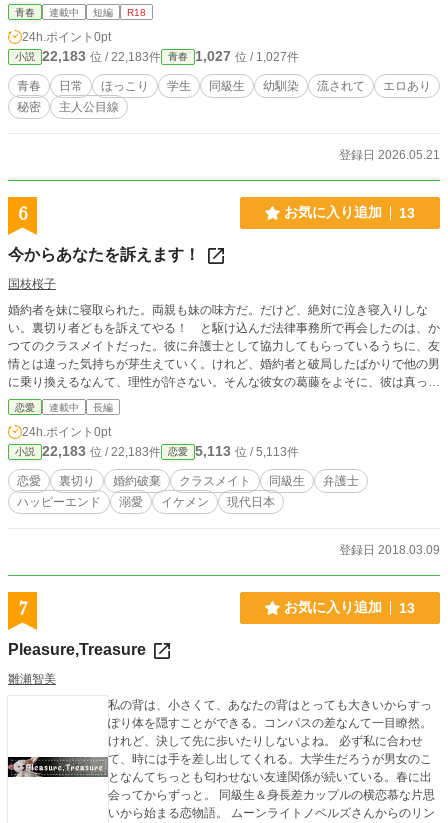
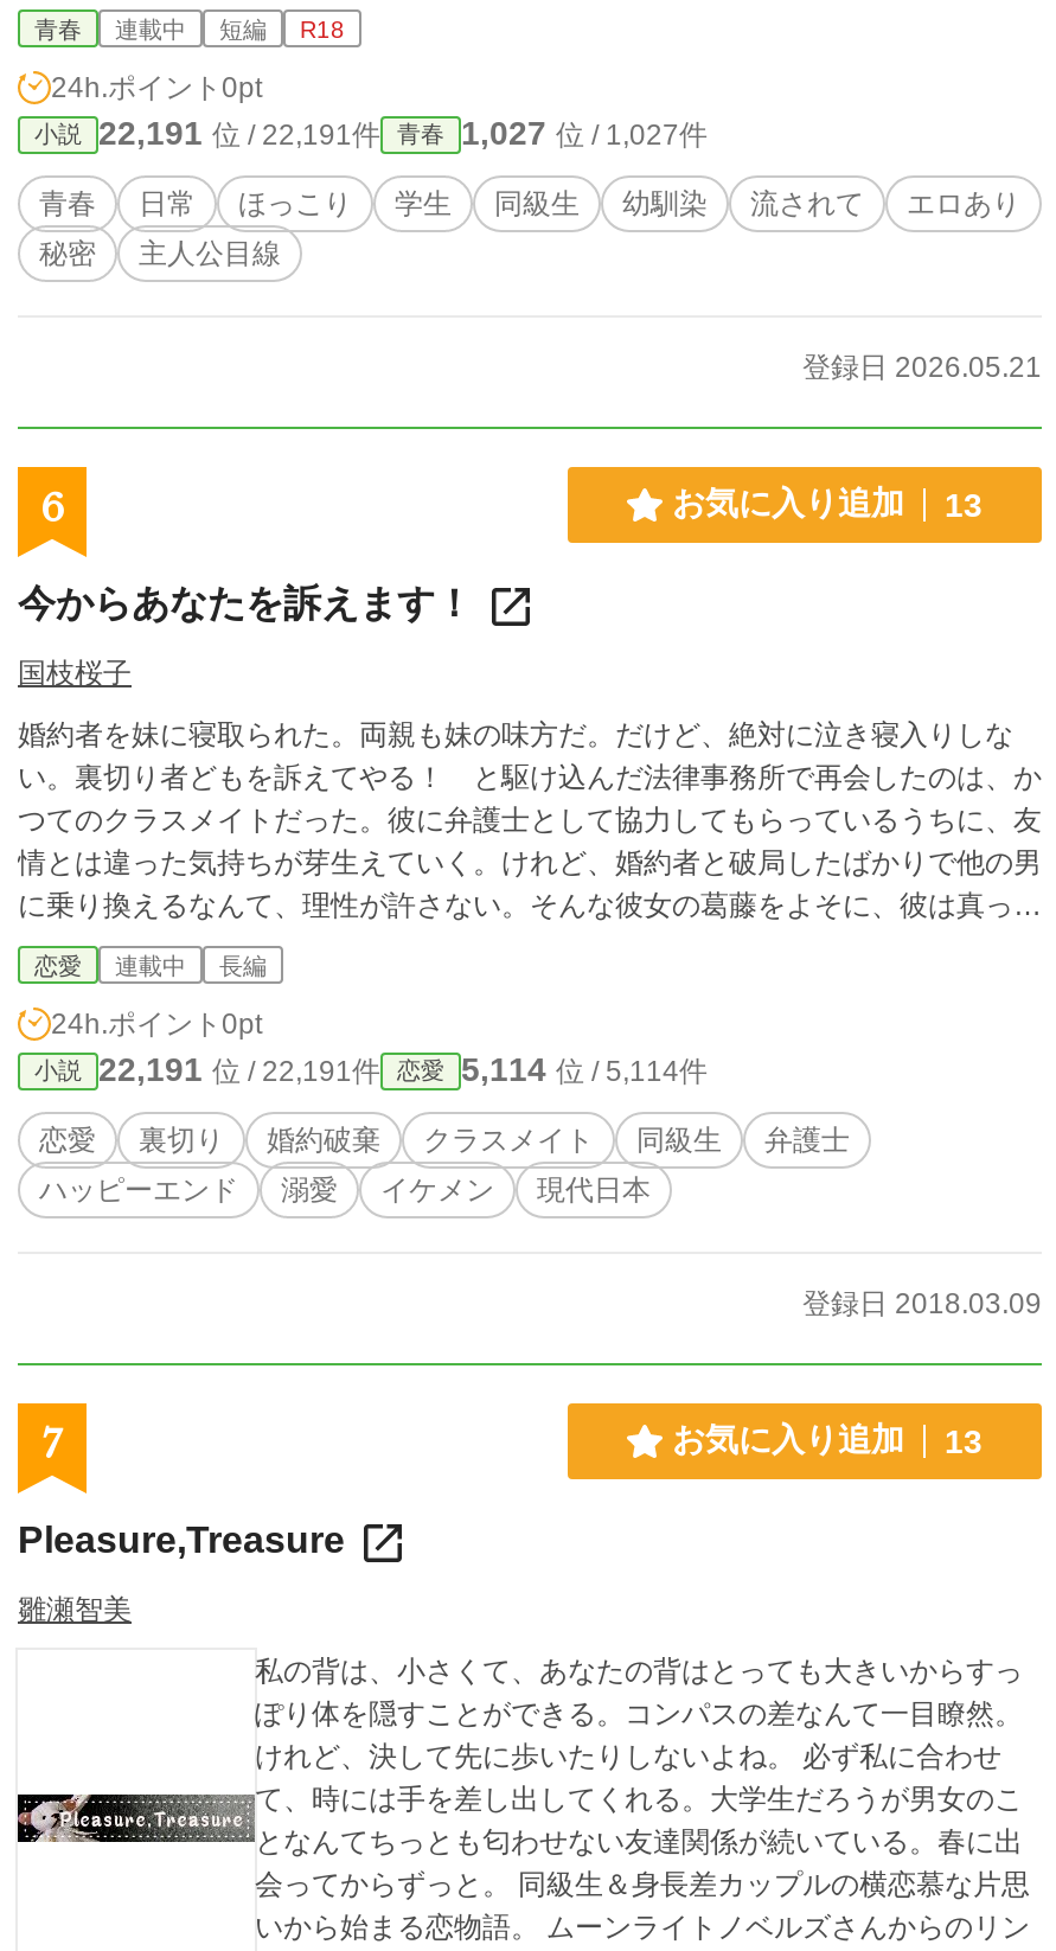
[42,48,161,64] 22,183位 / 22,183件 -> [98,114,380,152] 22,191位 / 22,191件
[42,443,161,459] 22,183位 / 22,183件 -> [98,1050,380,1088] 22,191位 / 22,191件
[195,443,299,459] 5,113位 / 5,113件 -> [461,1050,708,1088] 5,114位 / 5,114件

